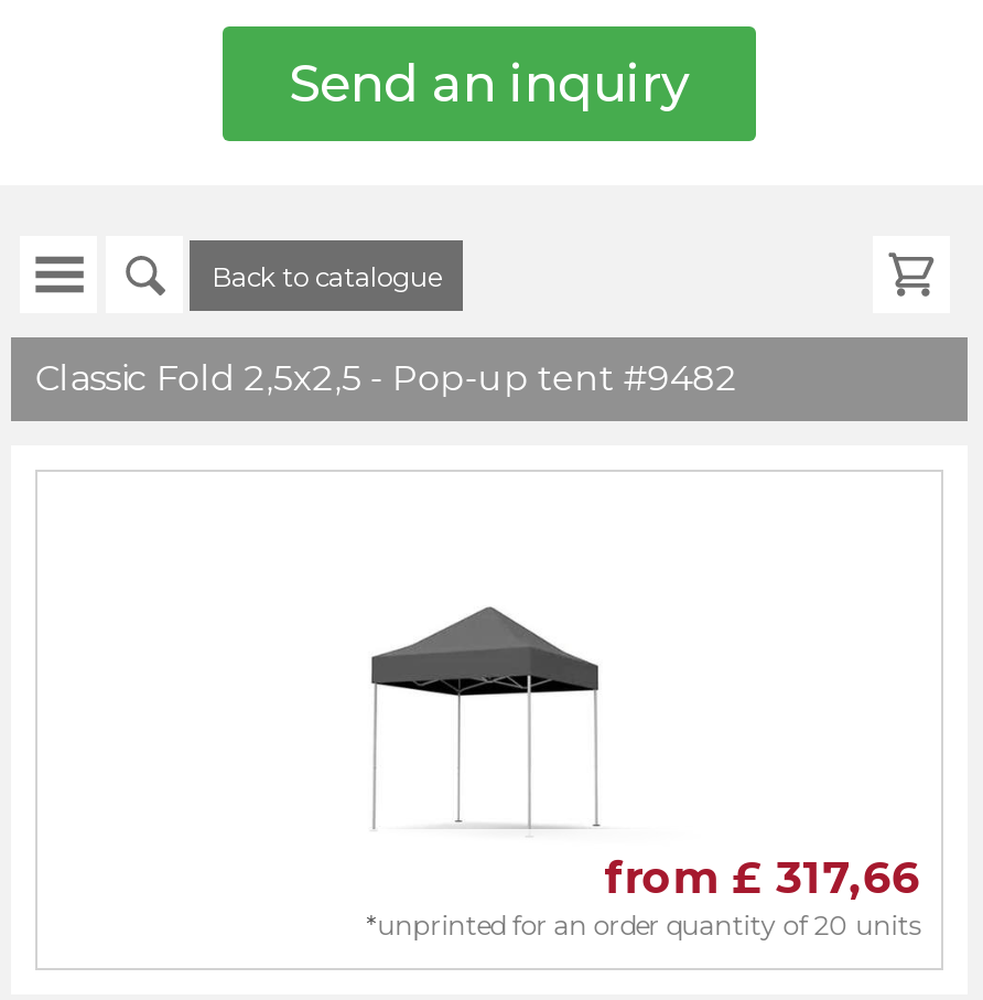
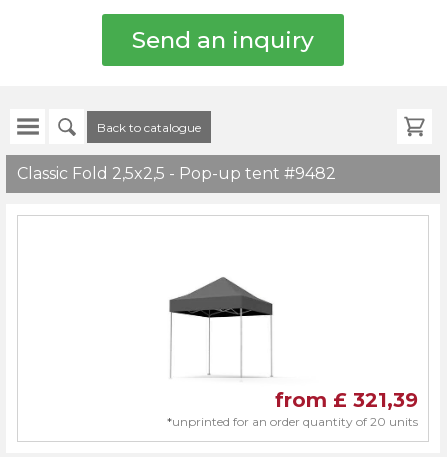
[605,851,920,904] from £317,66 -> [275,388,418,412] from £321,39

